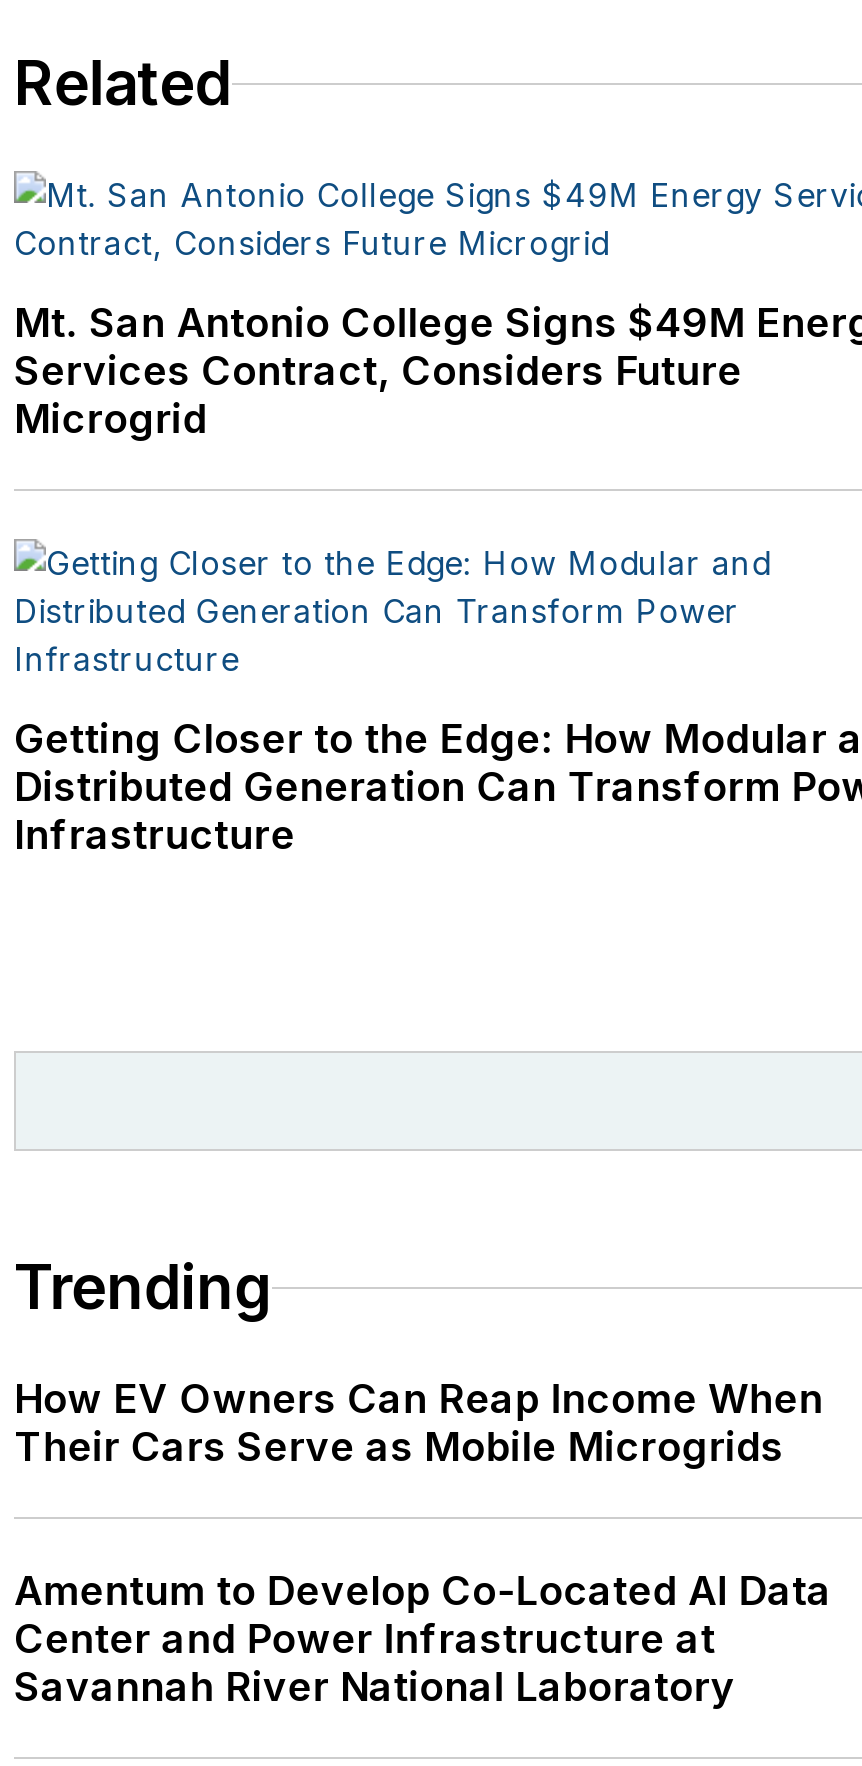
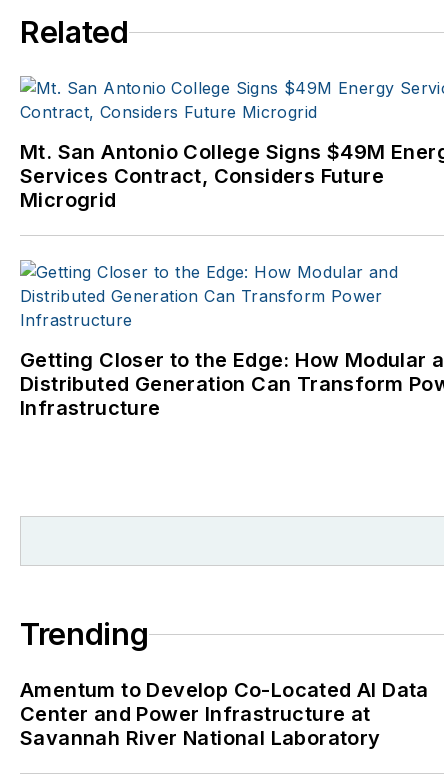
[14,1375,823,1471] How EV Owners Can Reap Income When | Their Cars Serve as Mobile Microgrids -> none

